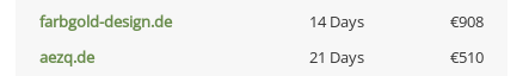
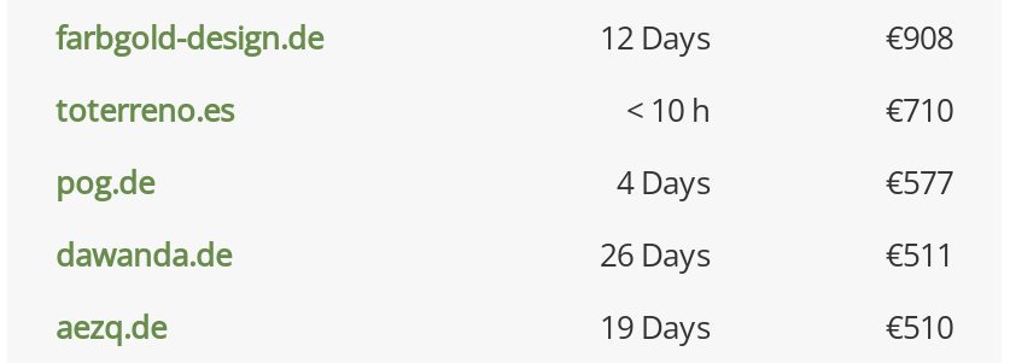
[309,11,364,32] 14 Days -> [600,16,711,59] 12 Days
none -> [56,88,953,276] toterreno.es | < 10 h | €710 | pog.de | 4 Days | €577 | dawanda.de | 26 Days | €511
[309,46,364,68] 21 Days -> [600,305,711,349] 19 Days

